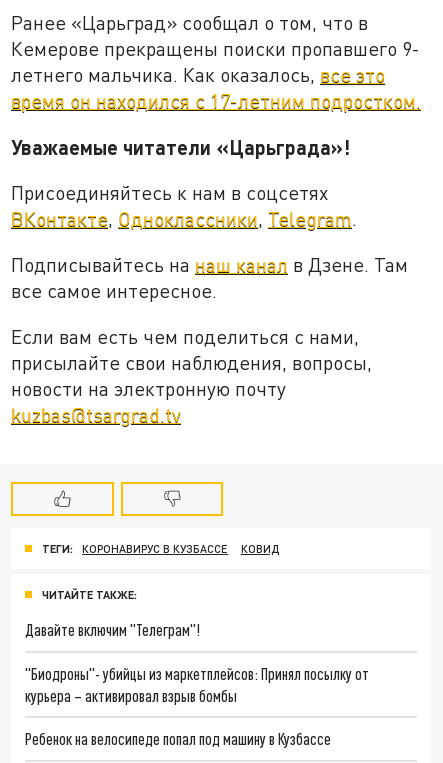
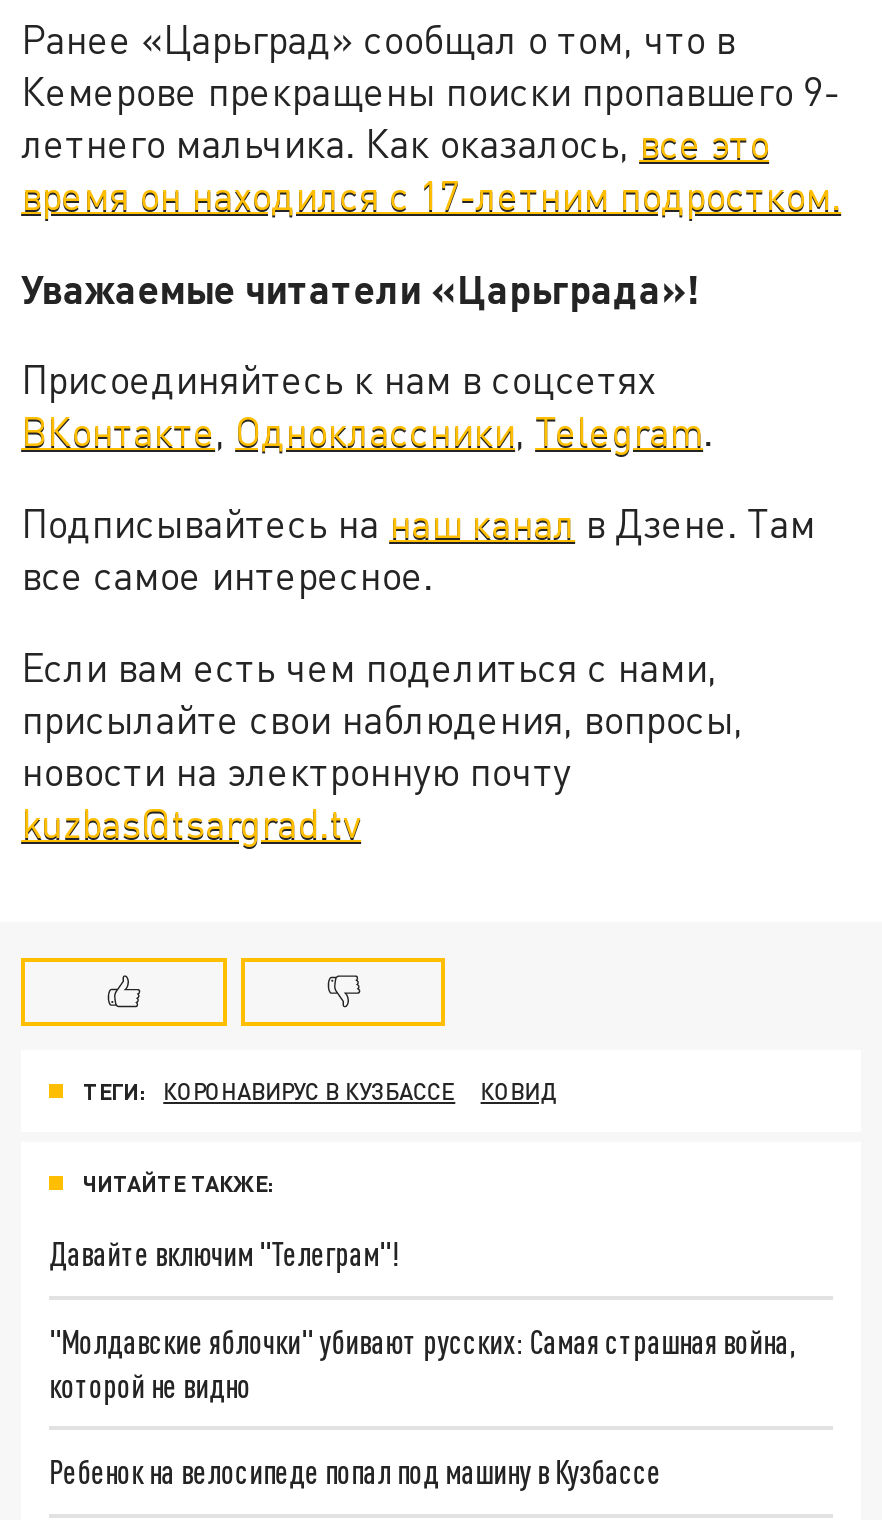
[25,664,369,705] "Биодроны"- убийцы из маркетплейсов: Принял посылку от | курьера – активировал взрыв бомбы -> [49,1321,795,1403] "Молдавские яблочки" убивают русских: Самая страшная война, | которой не видно

